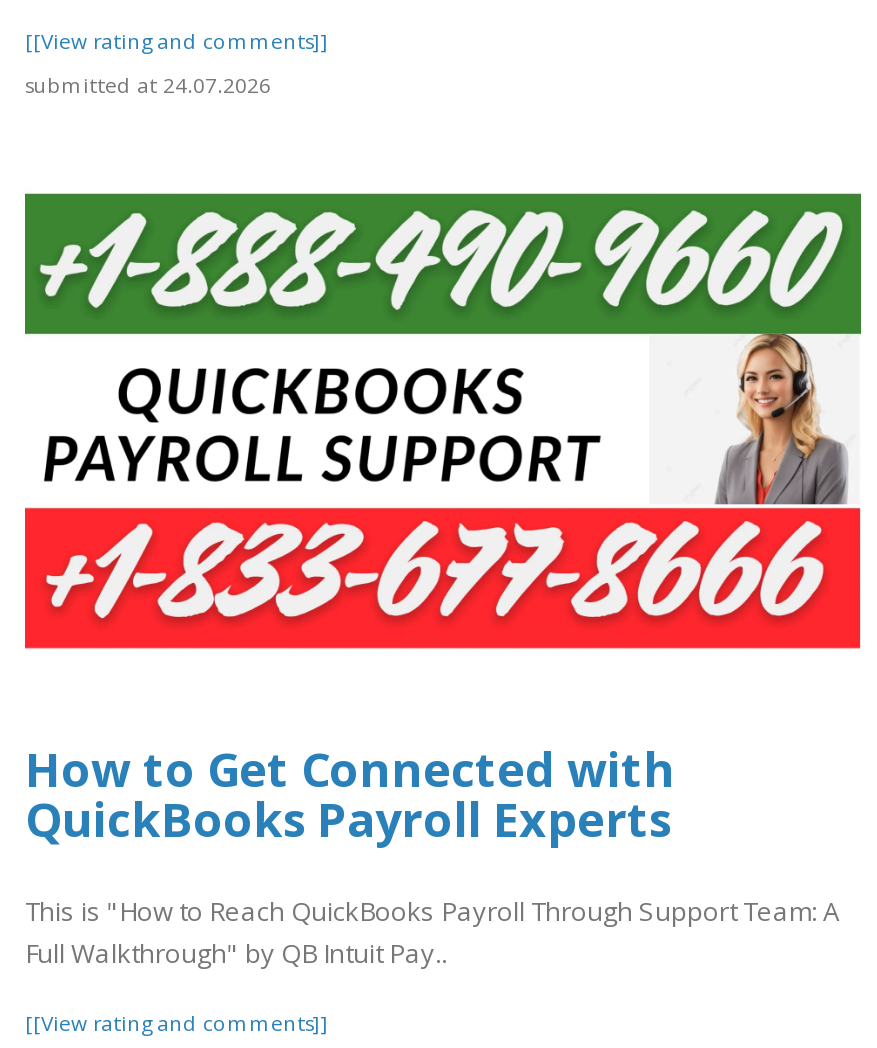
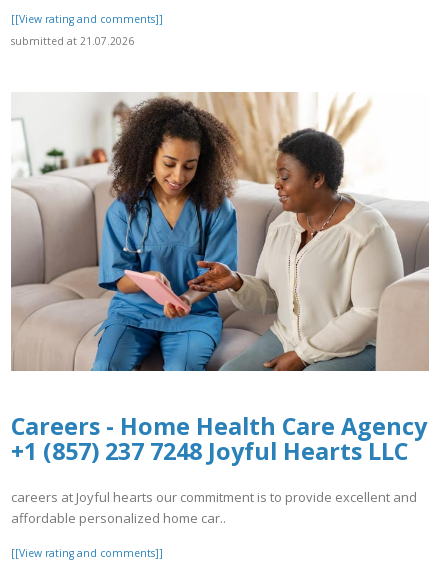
[25,72,271,100] submitted at 24.07.2026 -> [11,34,134,48] submitted at 21.07.2026
[23,188,863,851] [image] | How to Get Connected with | QuickBooks Payroll Experts -> [10,91,430,467] [image] | Careers - Home Health Care Agency | +1 (857) 237 7248 Joyful Hearts LLC
[25,894,839,972] This is "How to Reach QuickBooks Payroll Through Support Team: A | Full Walkthrough" by QB Intuit Pay.. -> [11,488,417,527] careers at Joyful hearts our commitment is to provide excellent and | affordable personalized home car..

